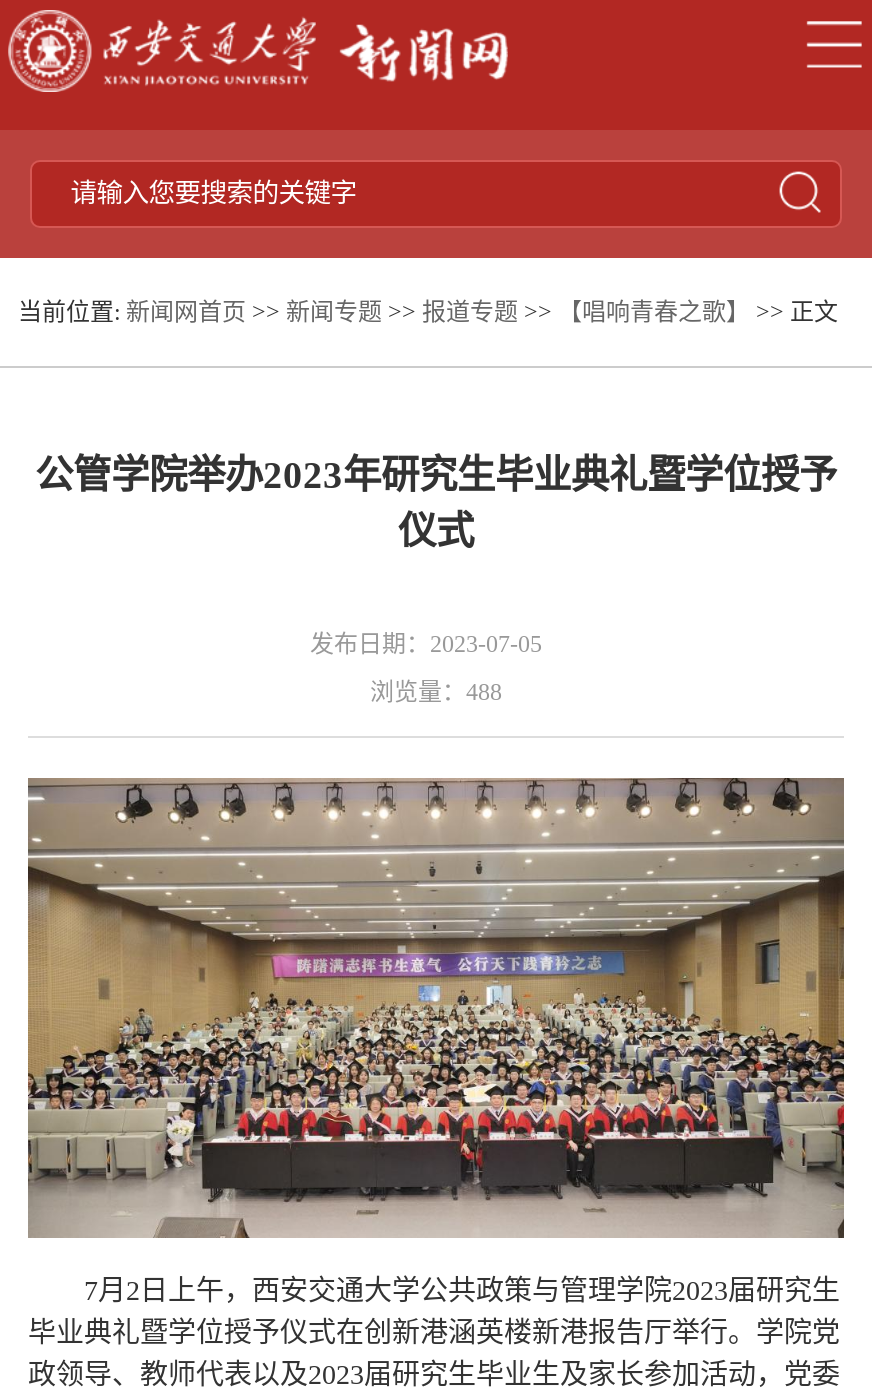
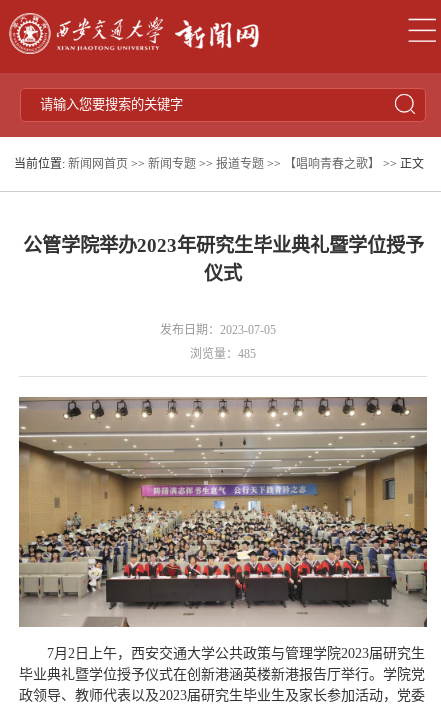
[370,678,502,706] 浏览量：488 -> [190,347,256,361] 浏览量：485

